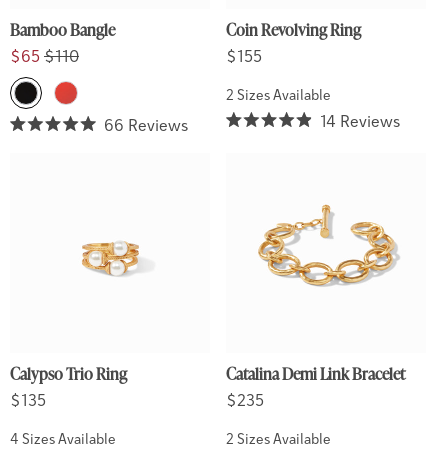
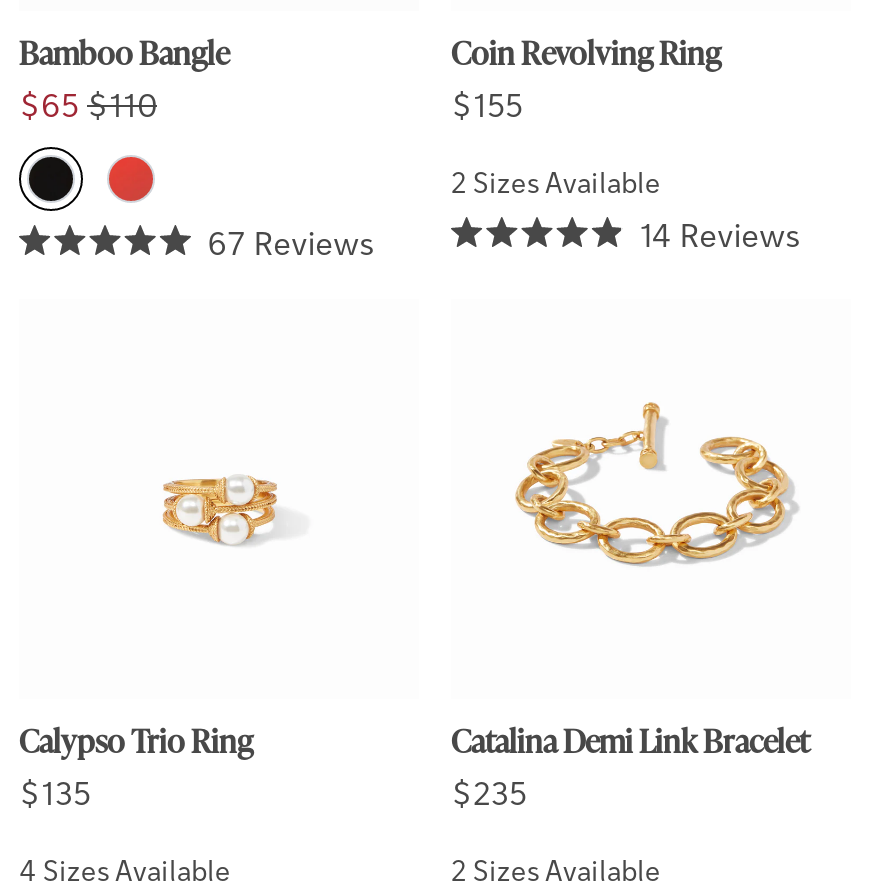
[104,114,188,135] 66 Reviews -> [207,220,373,262] 67 Reviews

